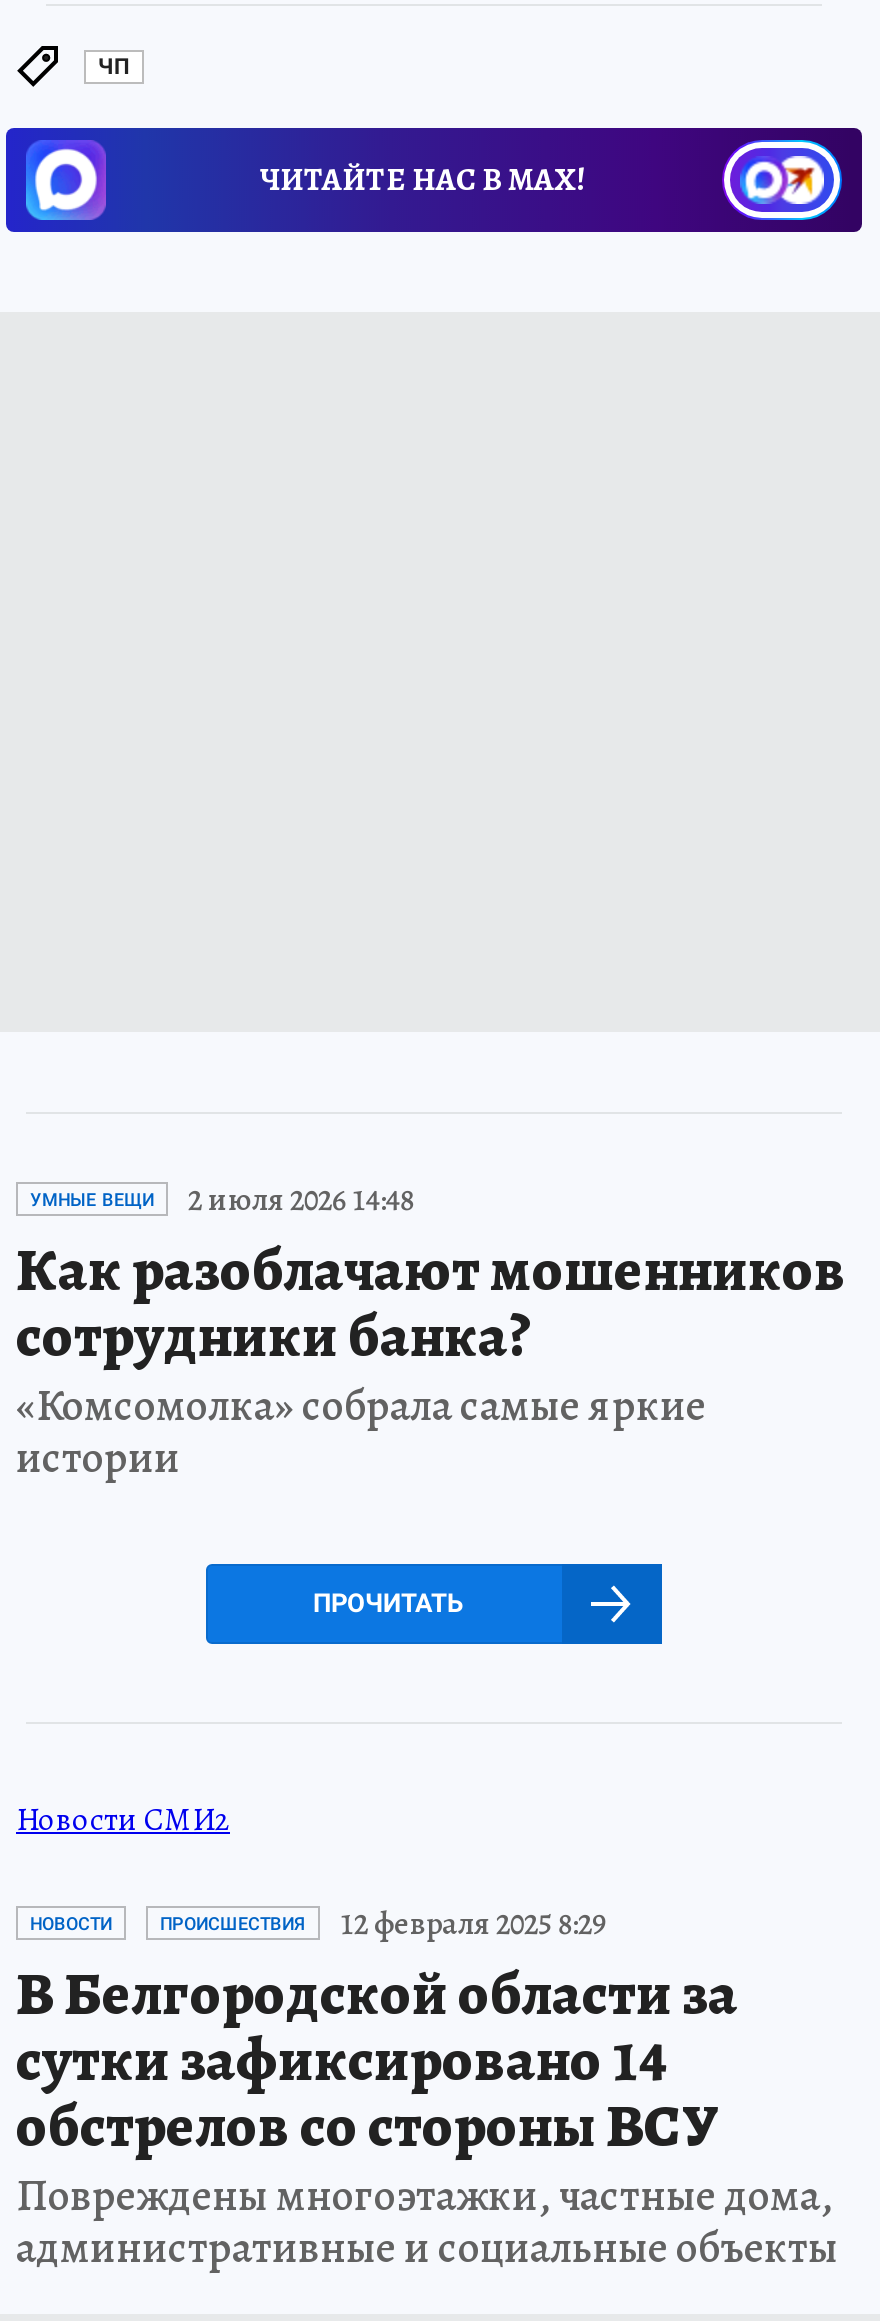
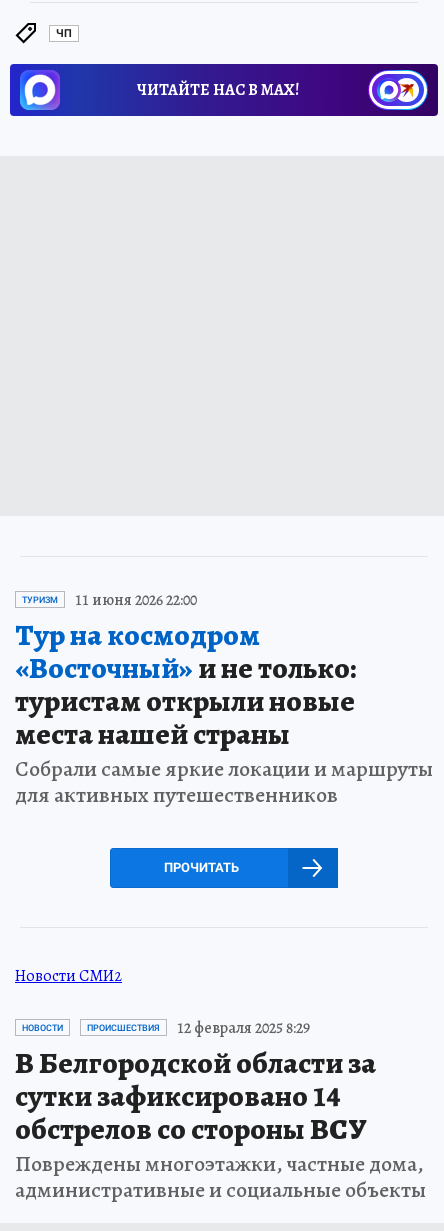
[16,1177,846,1487] УМНЫЕ ВЕЩИ | 2 июля 2026 14:48 | Как разоблачают мошенников | сотрудники банка? | «Комсомолка» собрала самые яркие | истории -> [15,589,433,810] ТУРИЗМ | 11 июня 2026 22:00 | Тур на космодром | «Восточный»и не только: | туристам открыли новые | места нашей страны | Собрали самые яркие локации и маршруты | для активных путешественников

